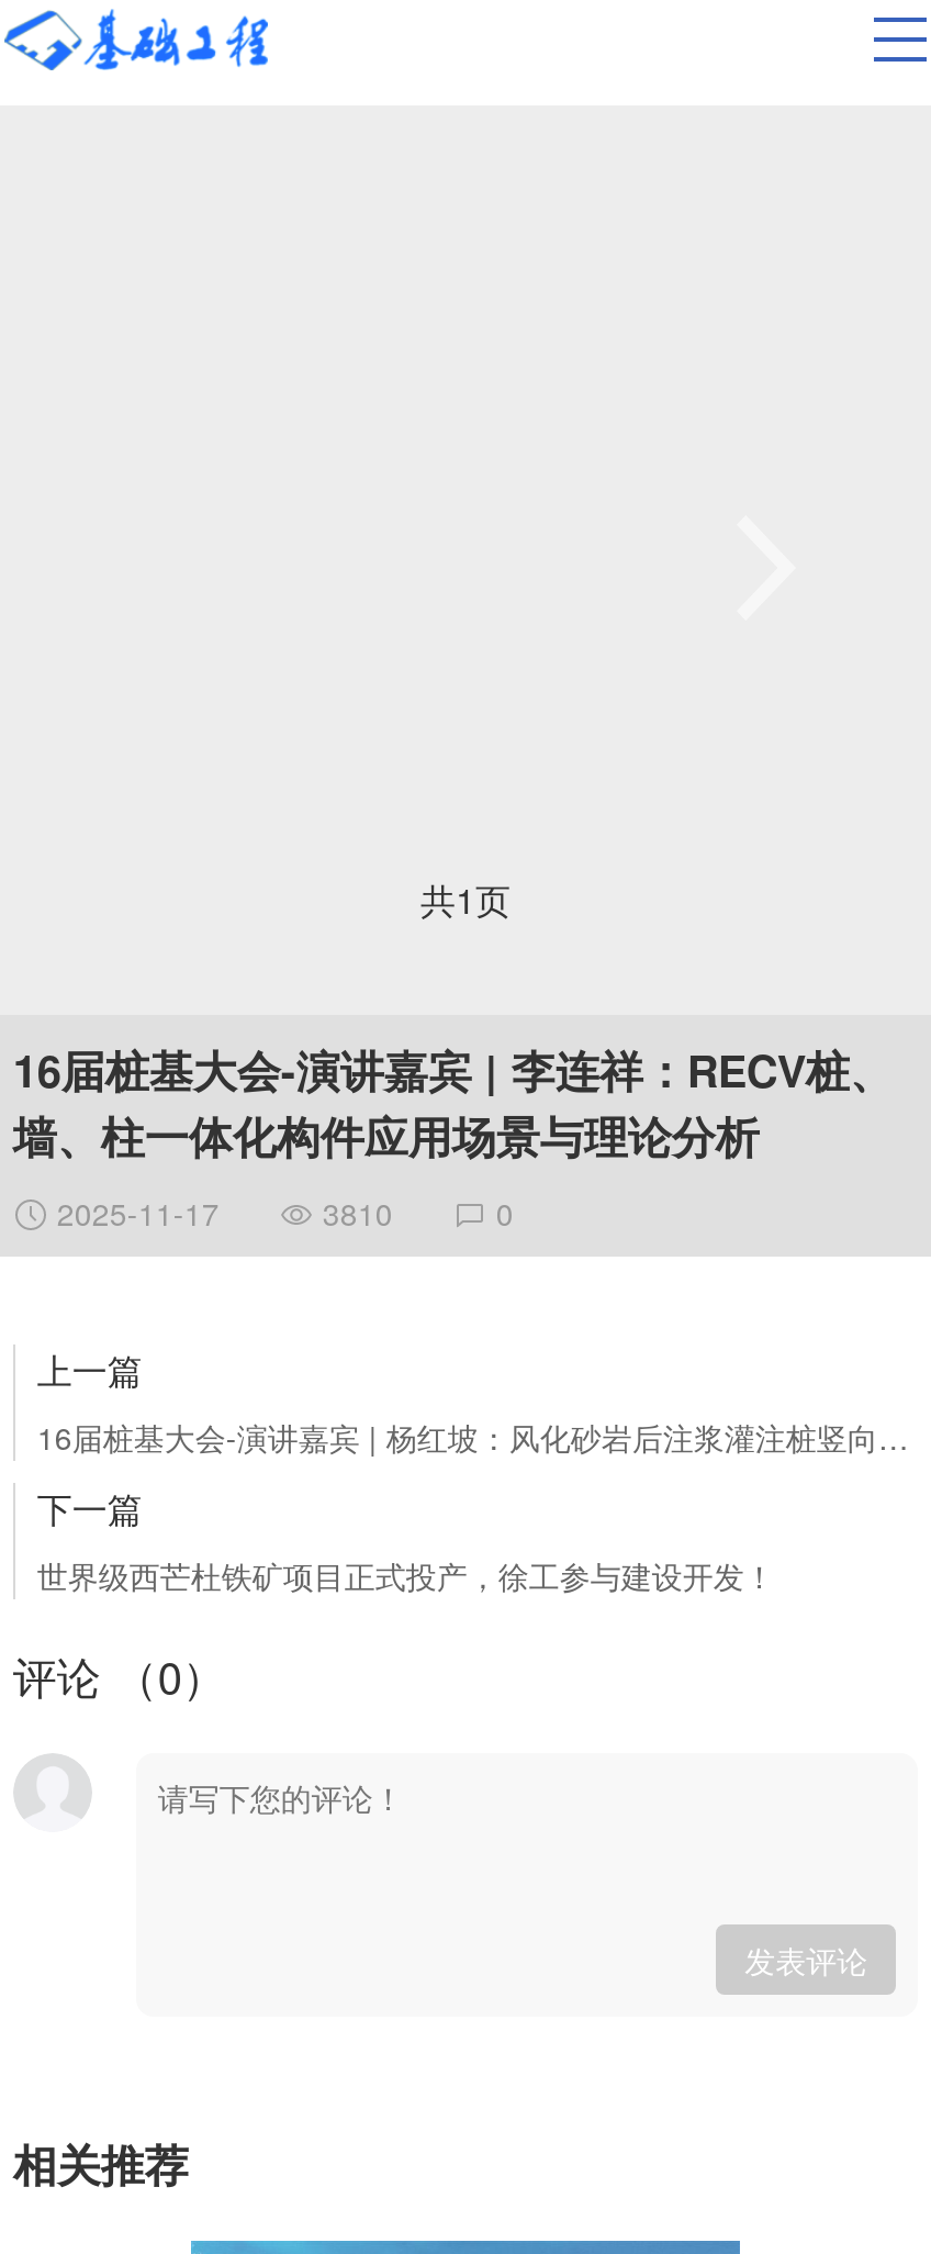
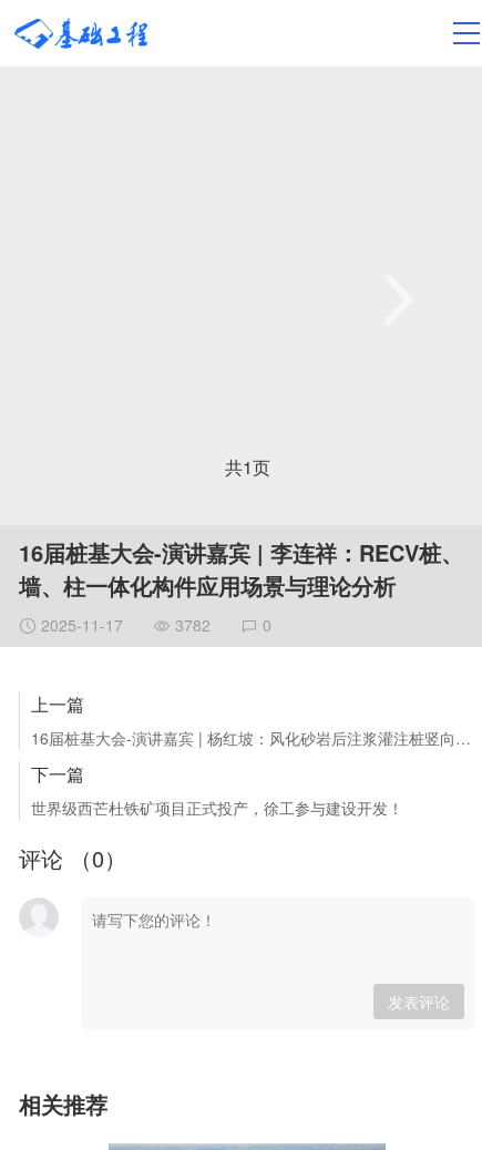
[323,1191,393,1235] 3810 -> [175,614,210,636] 3782

